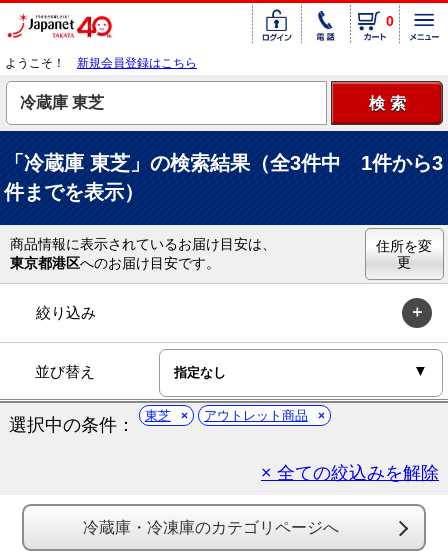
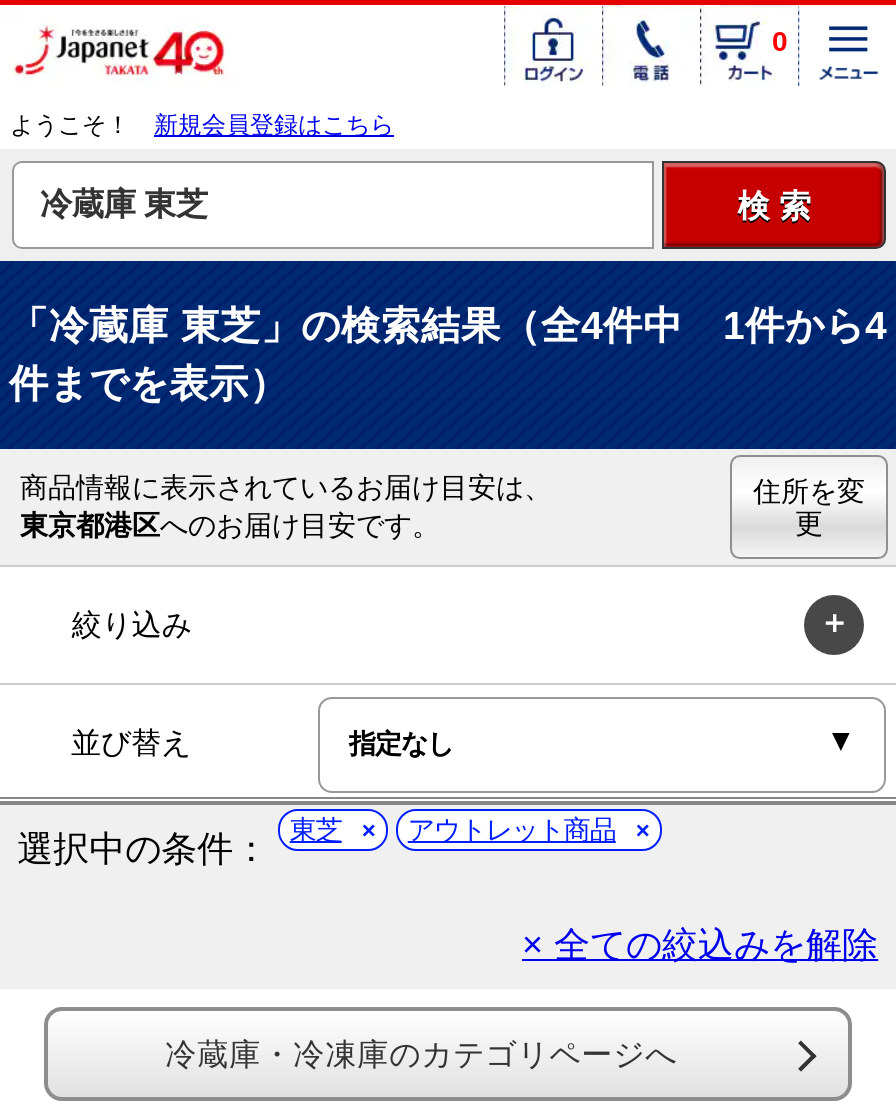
[4,152,443,174] 「冷蔵庫 東芝」の検索結果（全3件中 1件から3 -> [9,303,887,347] 「冷蔵庫 東芝」の検索結果（全4件中 1件から4

